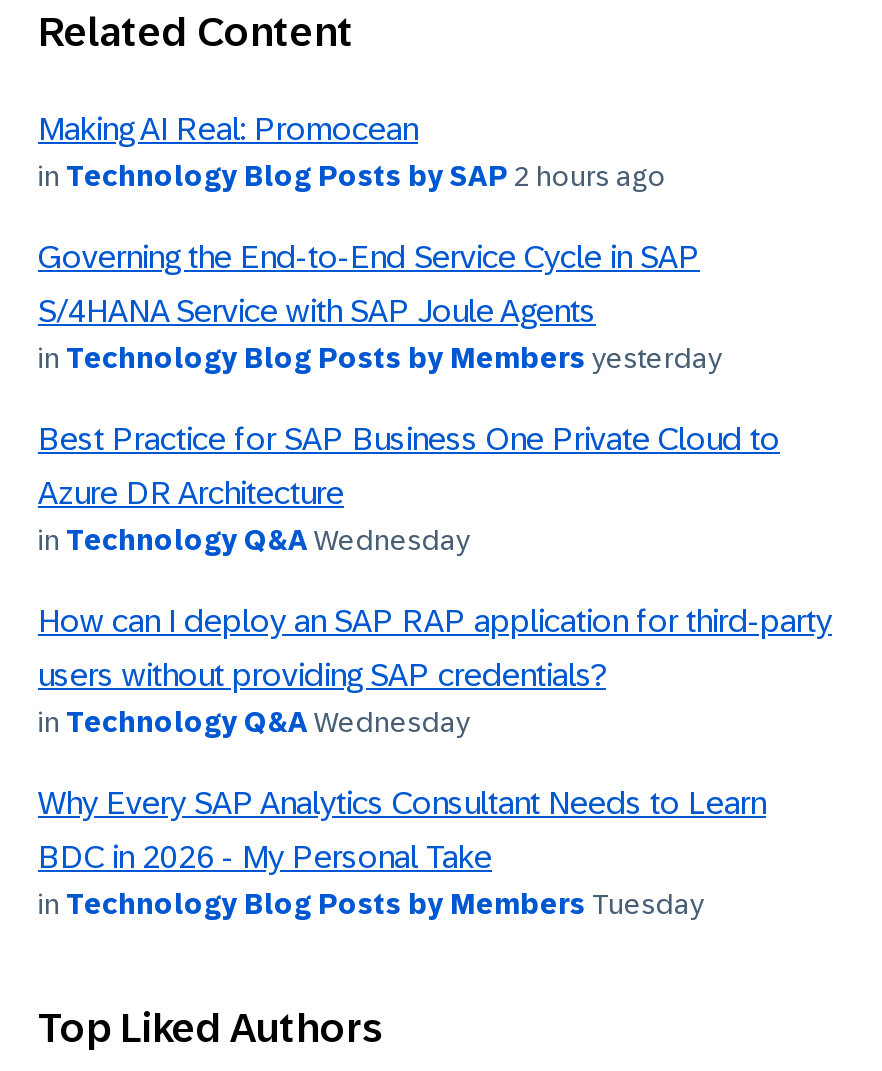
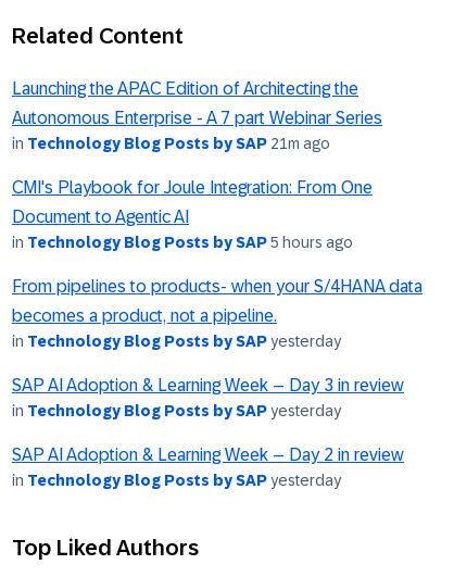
[38,112,832,920] Making AI Real: Promocean | in Technology Blog Posts by SAP 2 hours ago | Governing the End-to-End Service Cycle in SAP | S/4HANA Service with SAP Joule Agents | in Technology Blog Posts by Members yesterday | Best Practice for SAP Business One Private Cloud to | Azure DR Architecture | in Technology Q&A Wednesday | How can I deploy an SAP RAP application for third-party | users without providing SAP credentials? | in Technology Q&A Wednesday | Why Every SAP Analytics Consultant Needs to Learn | BDC in 2026 - My Personal Take | in Technology Blog Posts by Members Tuesday -> [12,79,423,489] Launching the APAC Edition of Architecting the | Autonomous Enterprise - A 7 part Webinar Series | in Technology Blog Posts by SAP 21m ago | CMI's Playbook for Joule Integration: From One | Document to Agentic AI | in Technology Blog Posts by SAP 5 hours ago | From pipelines to products- when your S/4HANA data | becomes a product, not a pipeline. | in Technology Blog Posts by SAP yesterday | SAP AI Adoption & Learning Week – Day 3 in review | in Technology Blog Posts by SAP yesterday | SAP AI Adoption & Learning Week – Day 2 in review | in Technology Blog Posts by SAP yesterday

